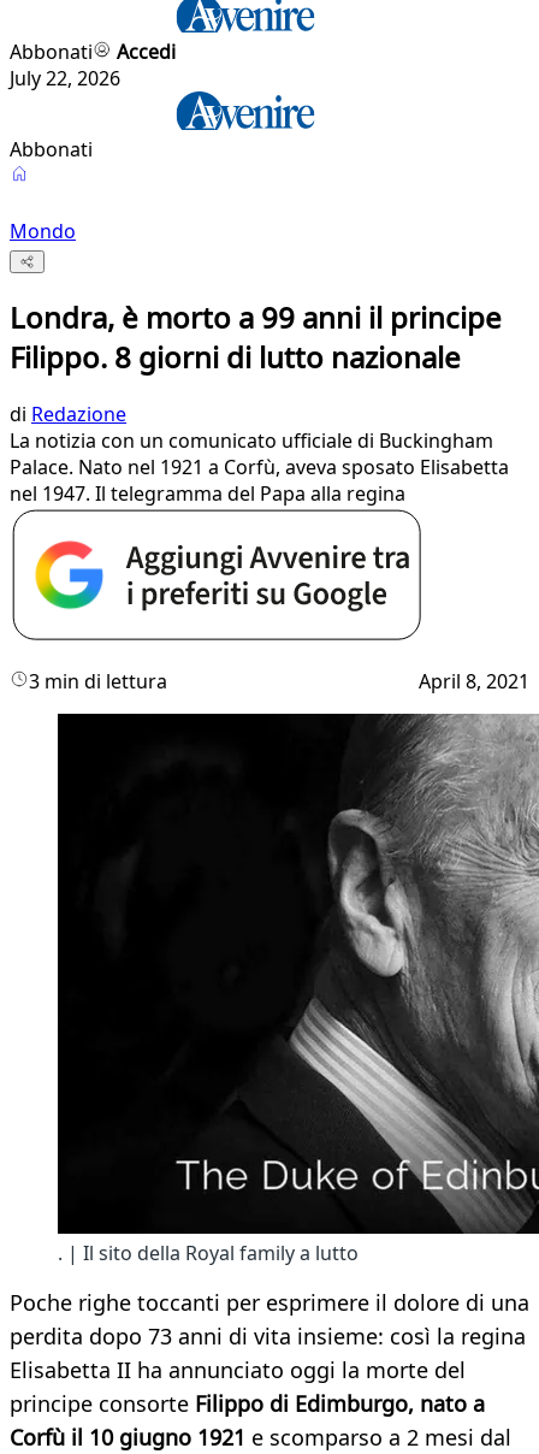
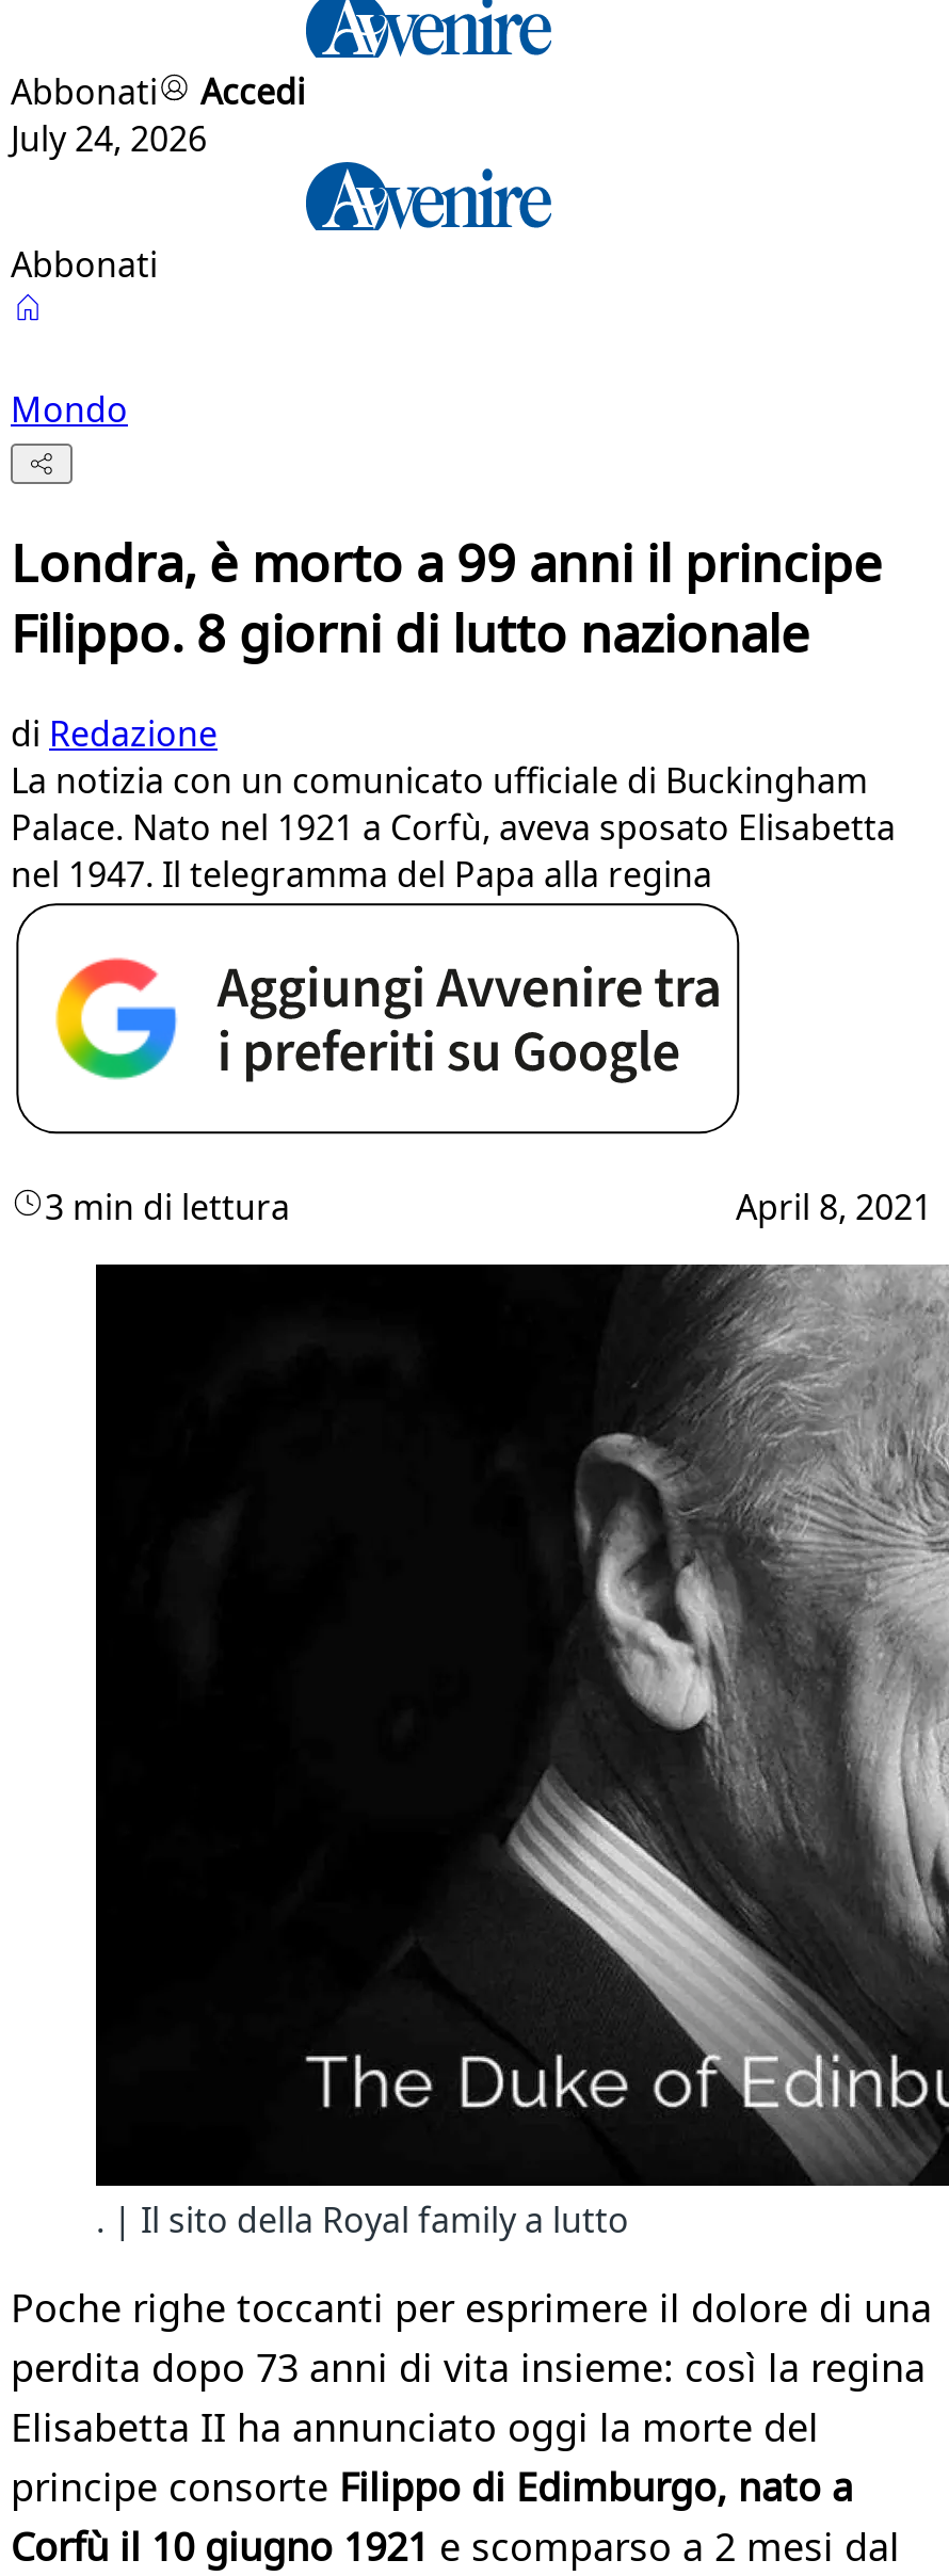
[10,65,120,91] July 22, 2026 -> [11,115,207,162] July 24, 2026

